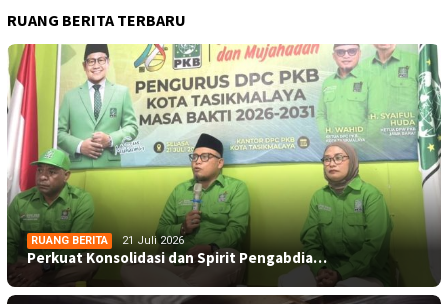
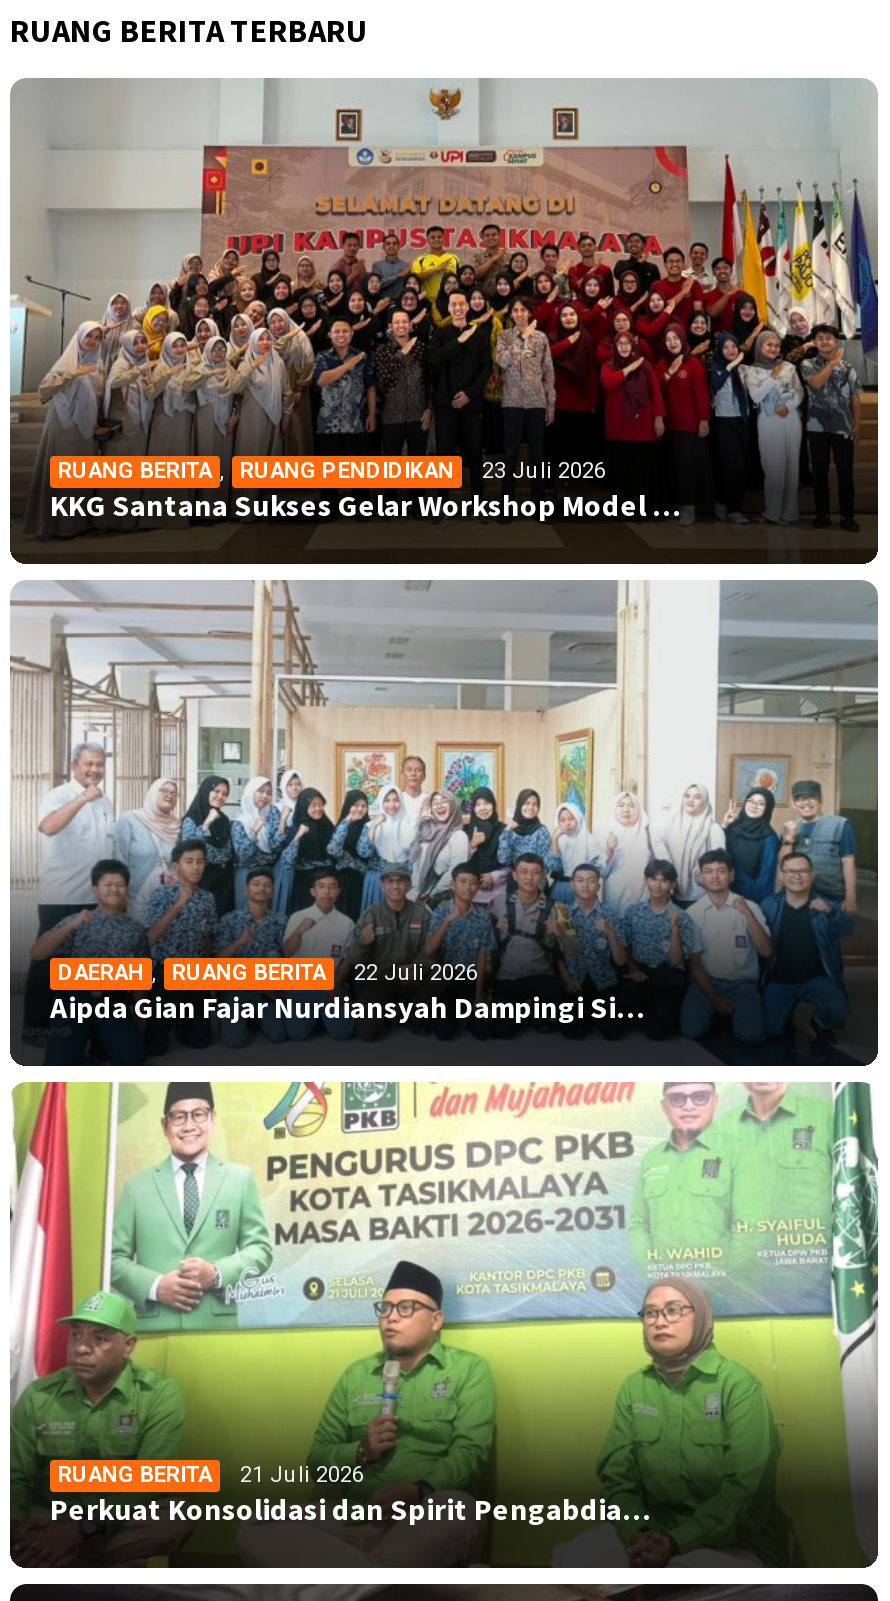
none -> [10,78,878,564] [image] | RUANG BERITA , RUANG PENDIDIKAN | 23 Juli 2026 | KKG Santana Sukses Gelar Workshop Model …
none -> [10,580,878,1070] [image] | DAERAH , RUANG BERITA | 22 Juli 2026 | Aipda Gian Fajar Nurdiansyah Dampingi Si…

